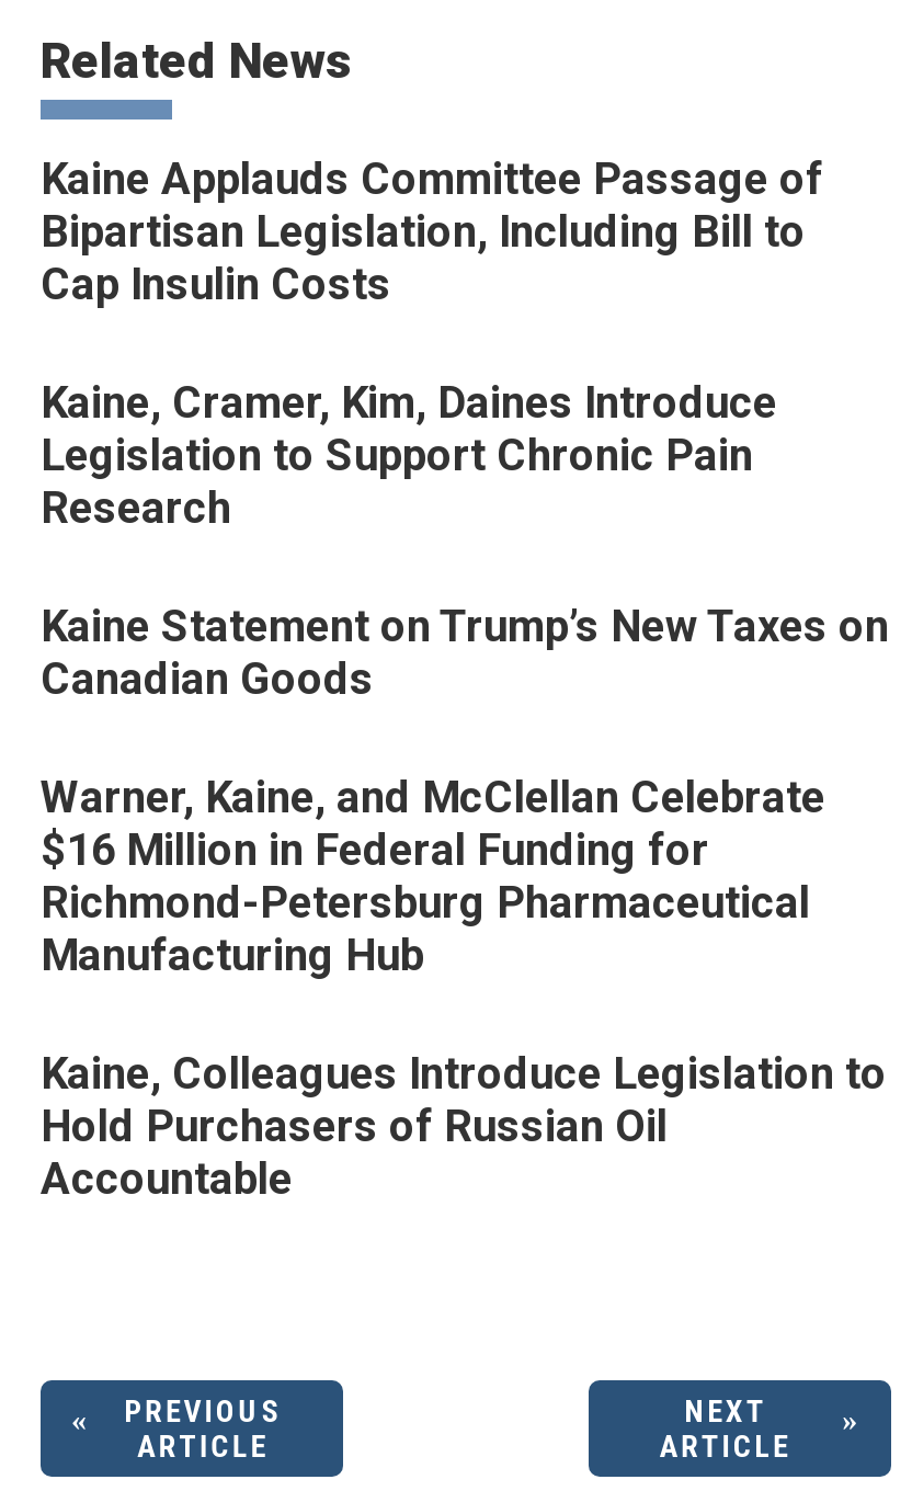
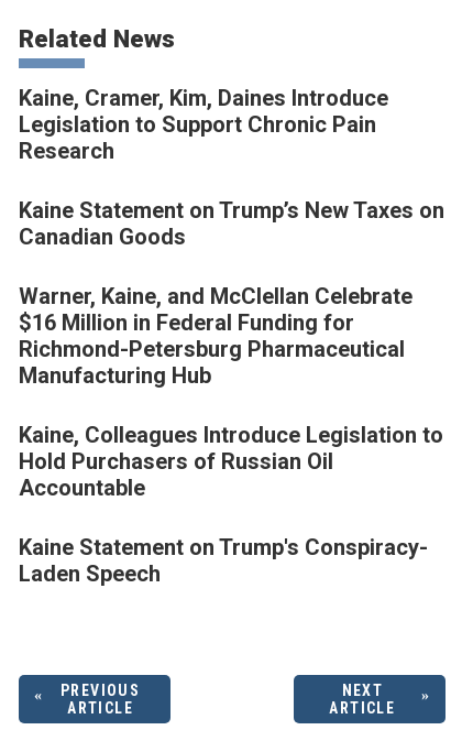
[41,151,823,309] Kaine Applauds Committee Passage of | Bipartisan Legislation, Including Bill to | Cap Insulin Costs -> none
moved [41,375,889,1204] -> [19,84,444,500]: Kaine, Cramer, Kim, Daines Introduce | Legislation to Support Chronic Pain | Research | ... | Hold Purchasers of Russian Oil | Accountable
none -> [19,533,428,586] Kaine Statement on Trump's Conspiracy- | Laden Speech

